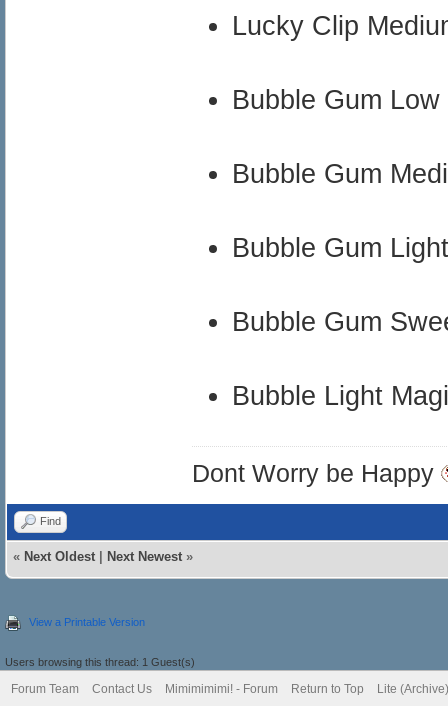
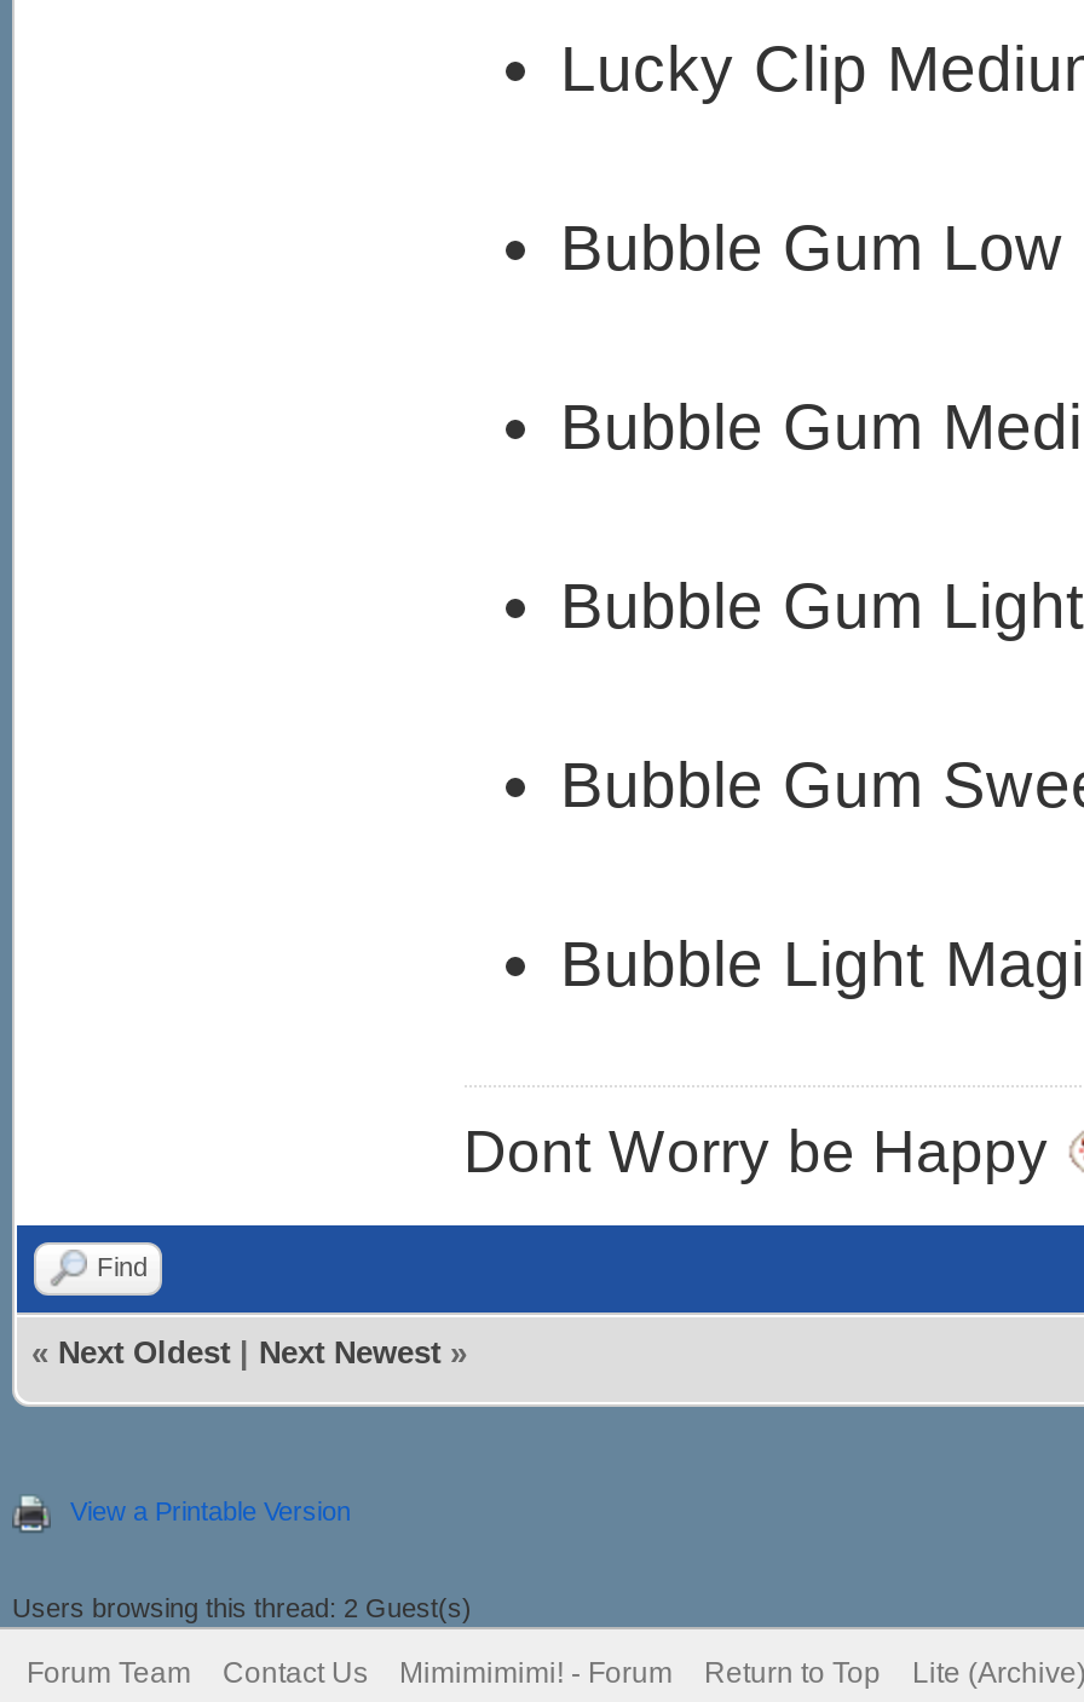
[5,656,195,668] Users browsing this thread: 1 Guest(s) -> [12,1593,472,1622] Users browsing this thread: 2 Guest(s)

